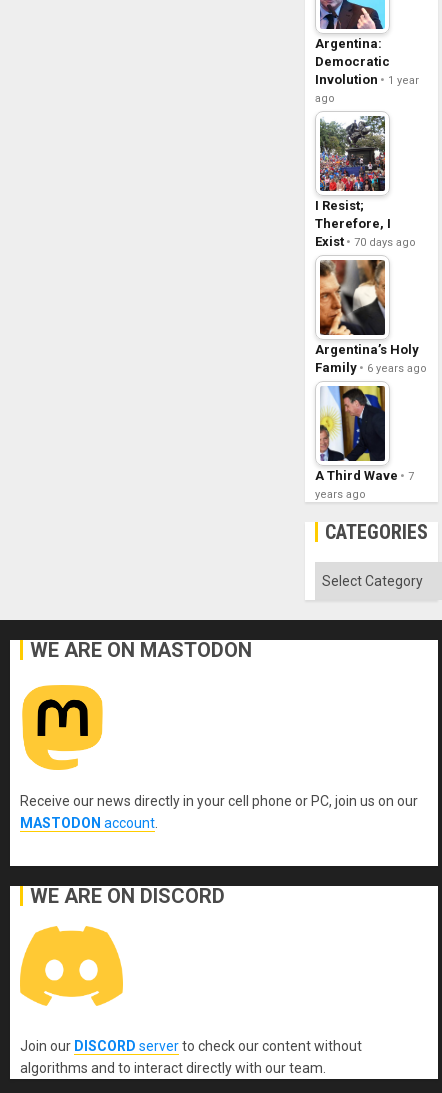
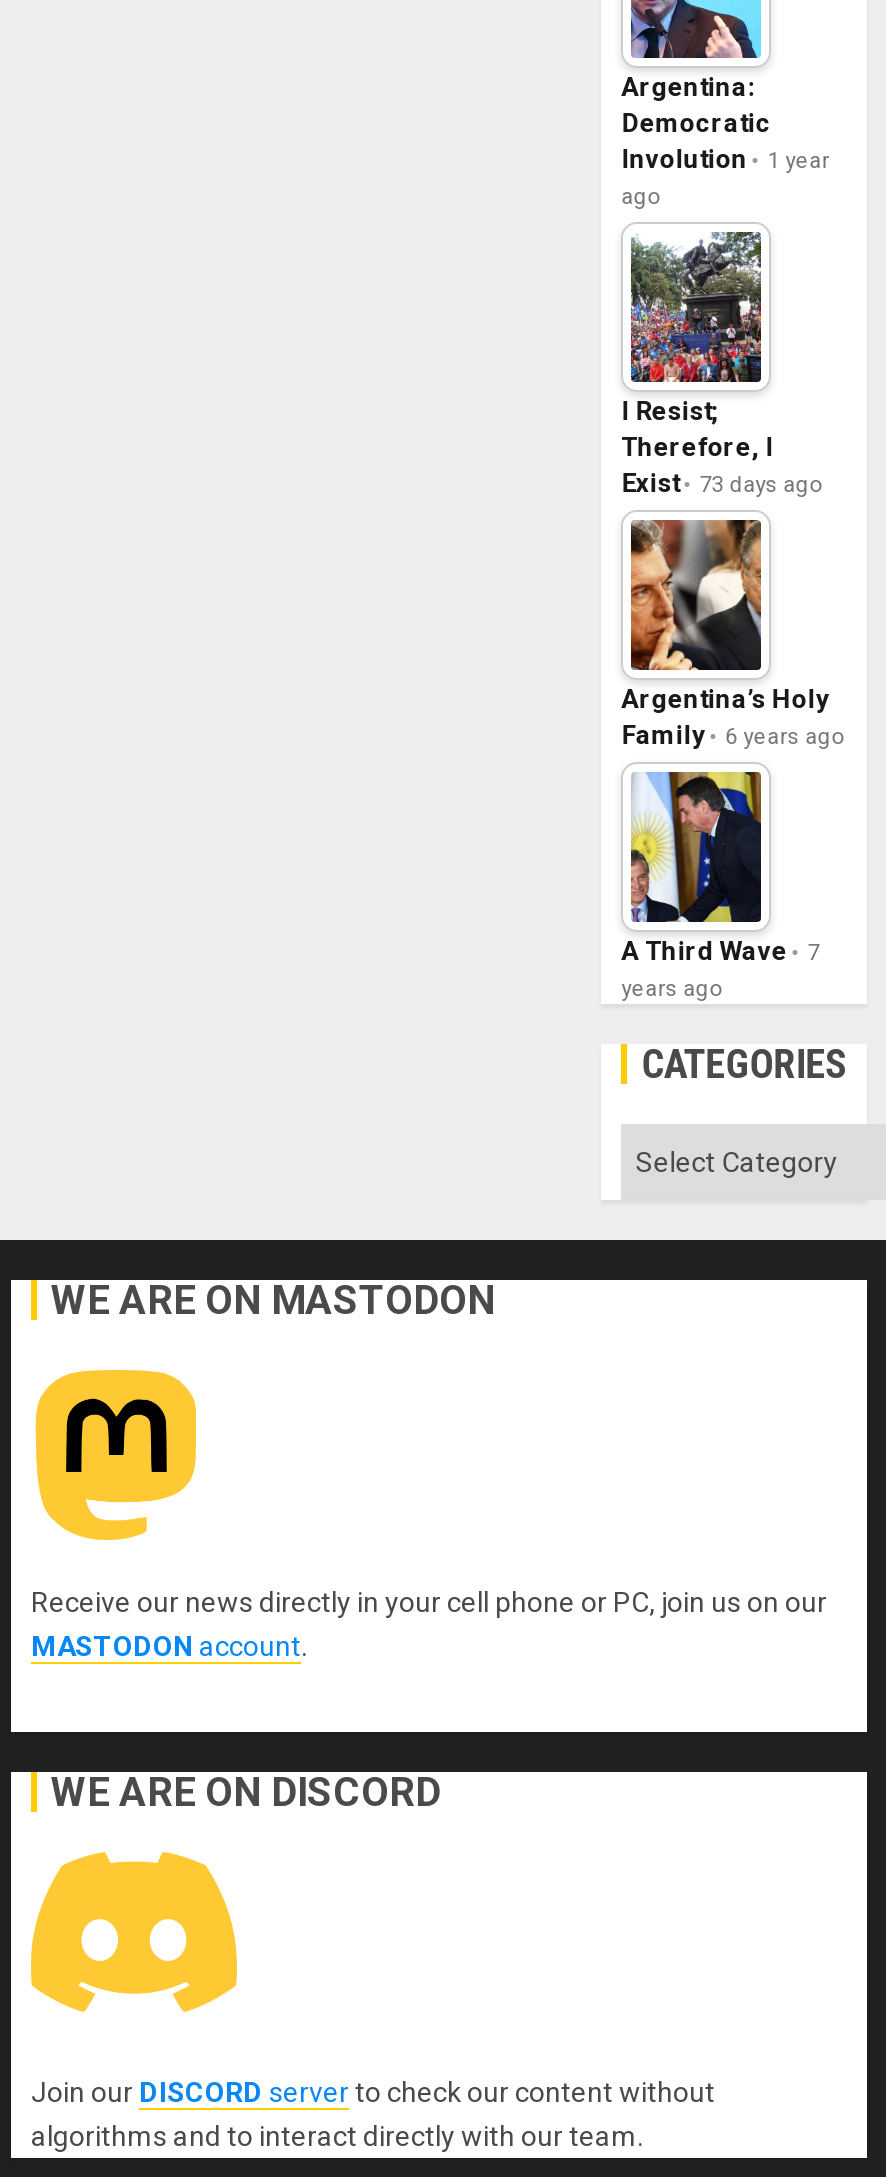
[315,234,416,249] Exist 70 days ago -> [622,468,824,498] Exist 73 days ago

